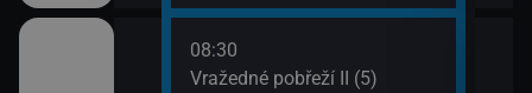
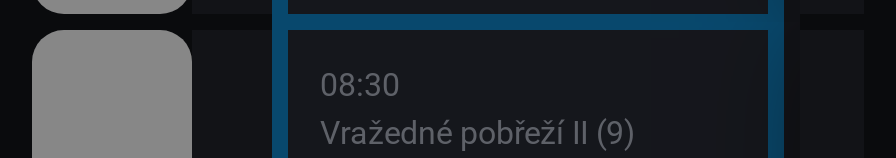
[190,67,378,89] Vražedné pobřeží II (5) -> [320,114,636,152] Vražedné pobřeží II (9)

